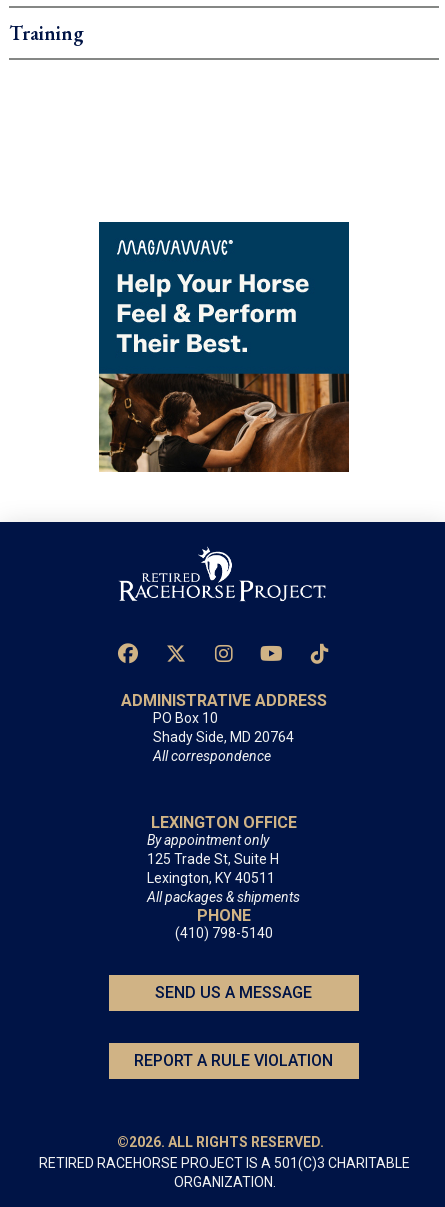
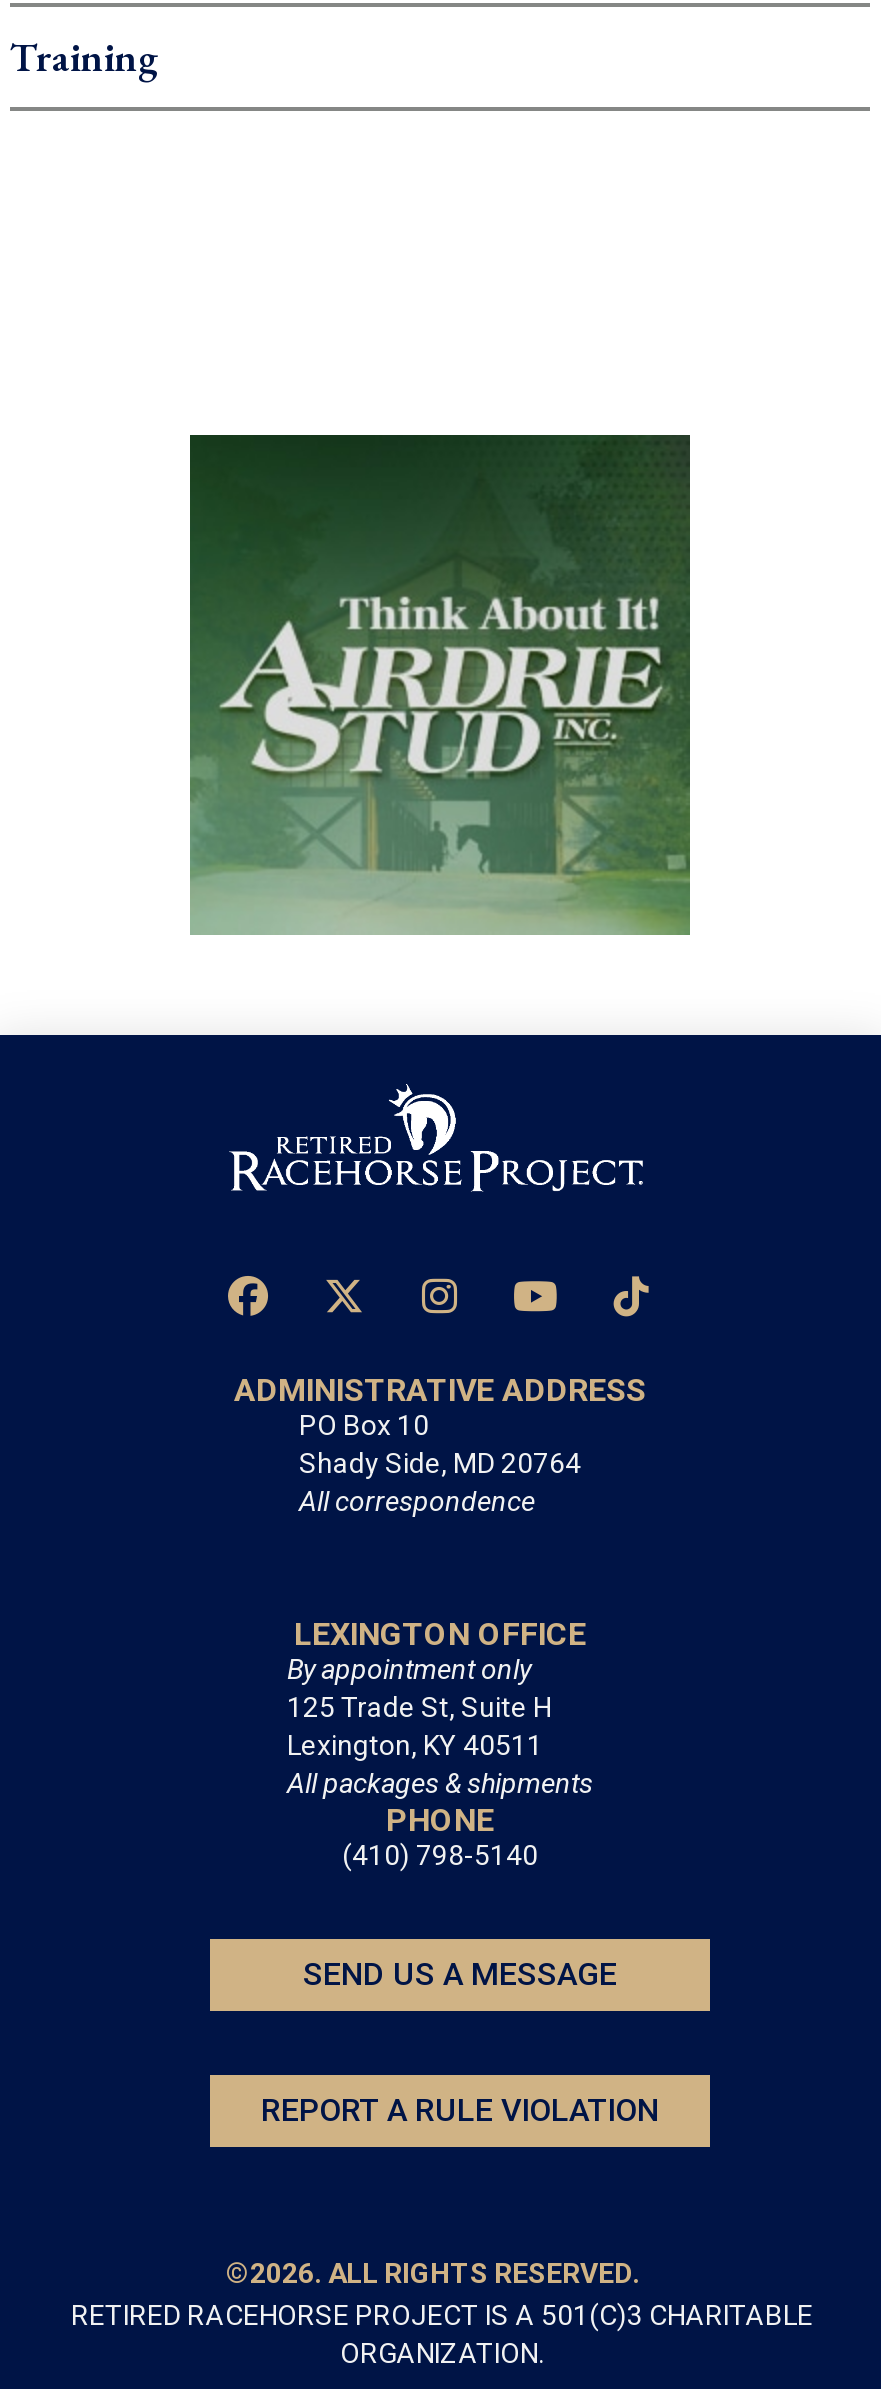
[99,221,350,472] [image] -> [190,432,692,936] [image]

